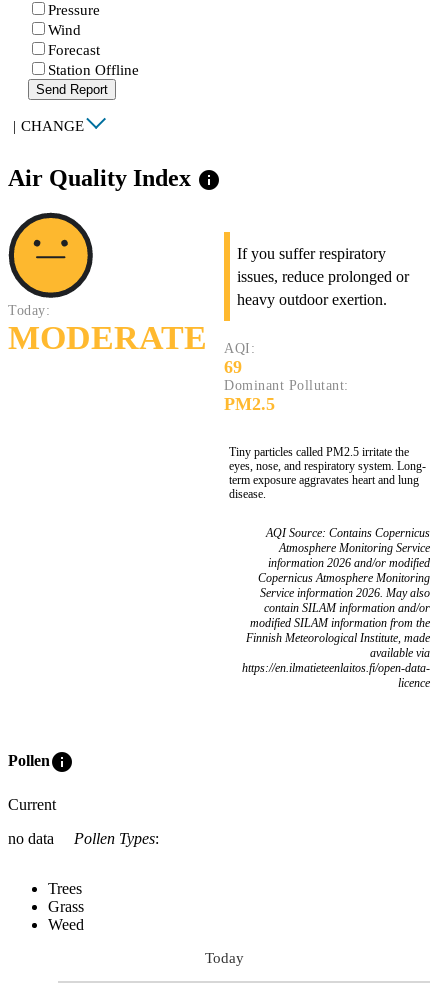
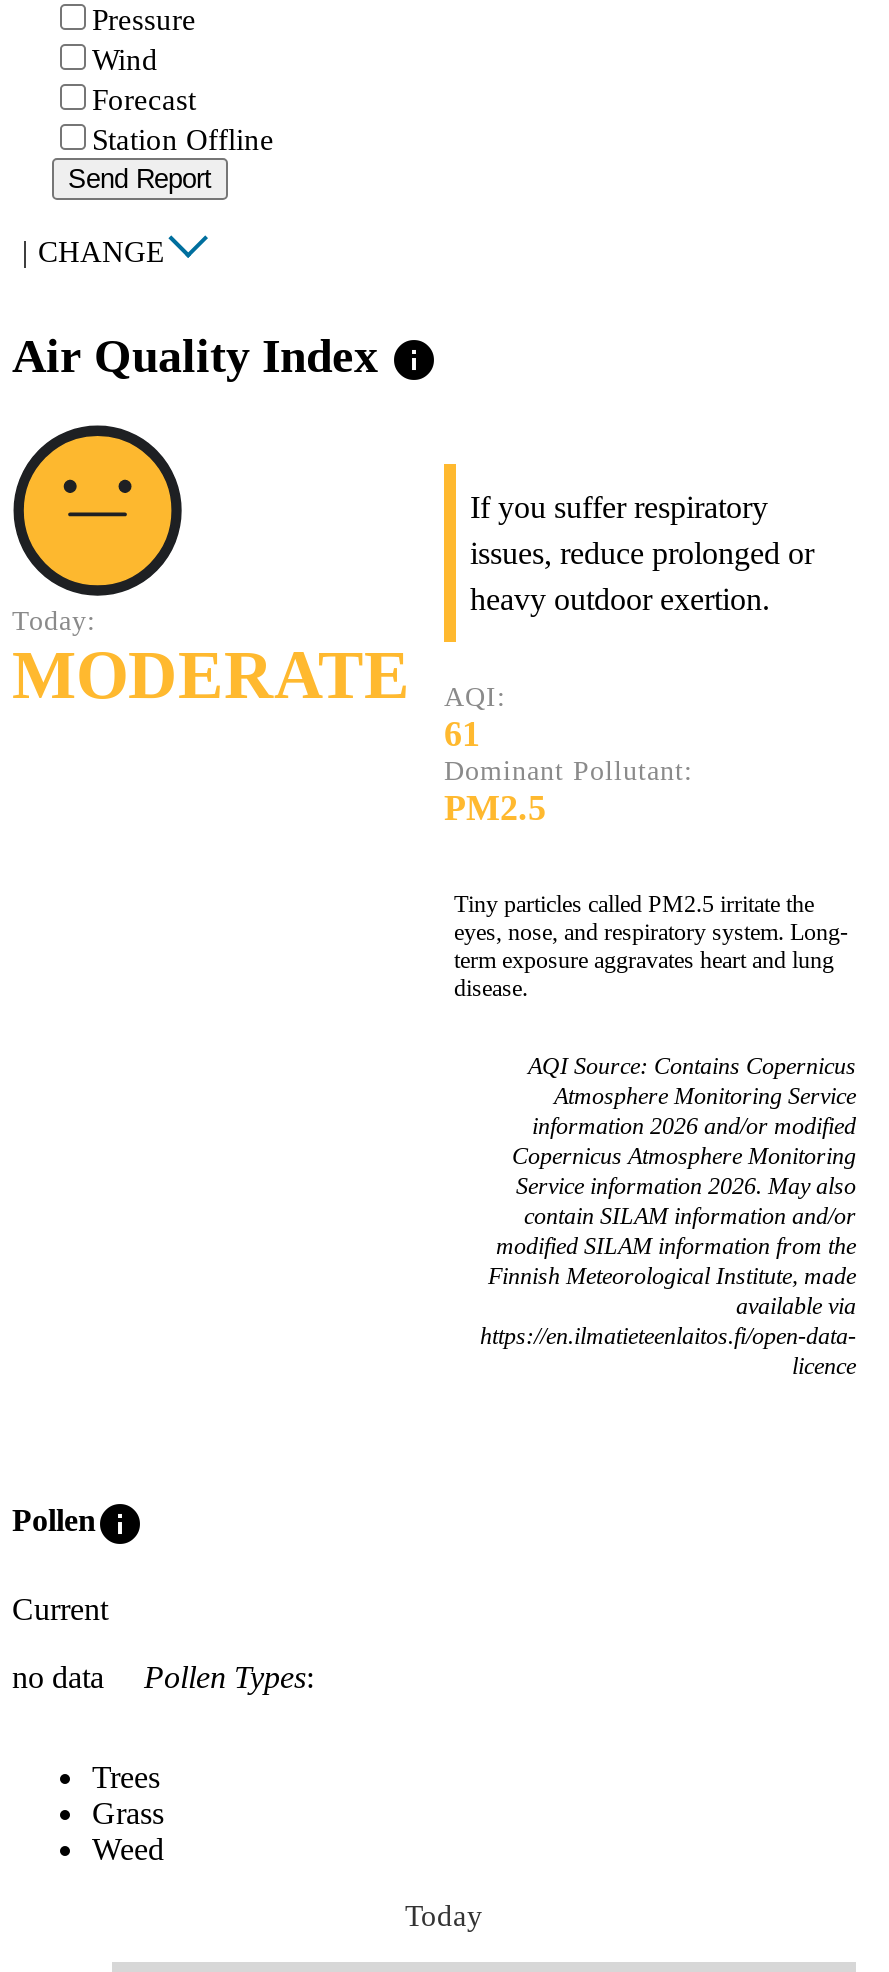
[224,357,242,377] 69 -> [444,714,480,754] 61

